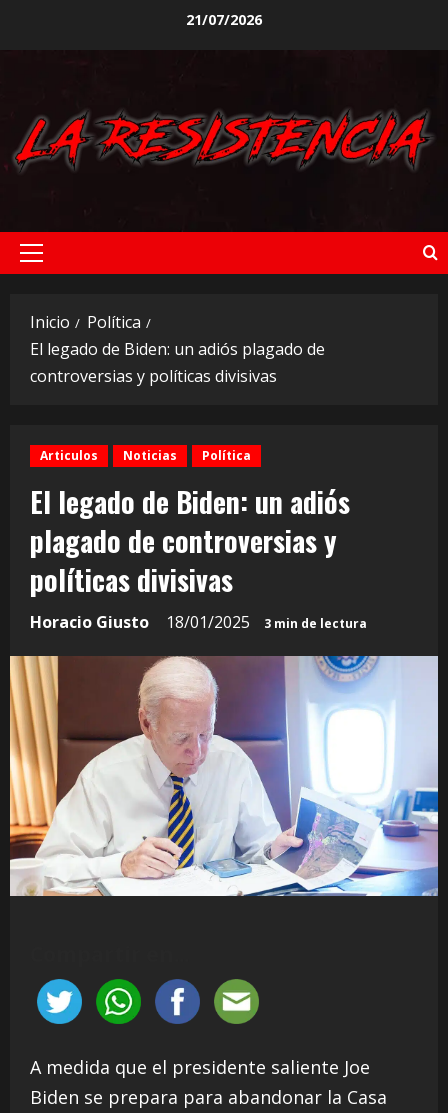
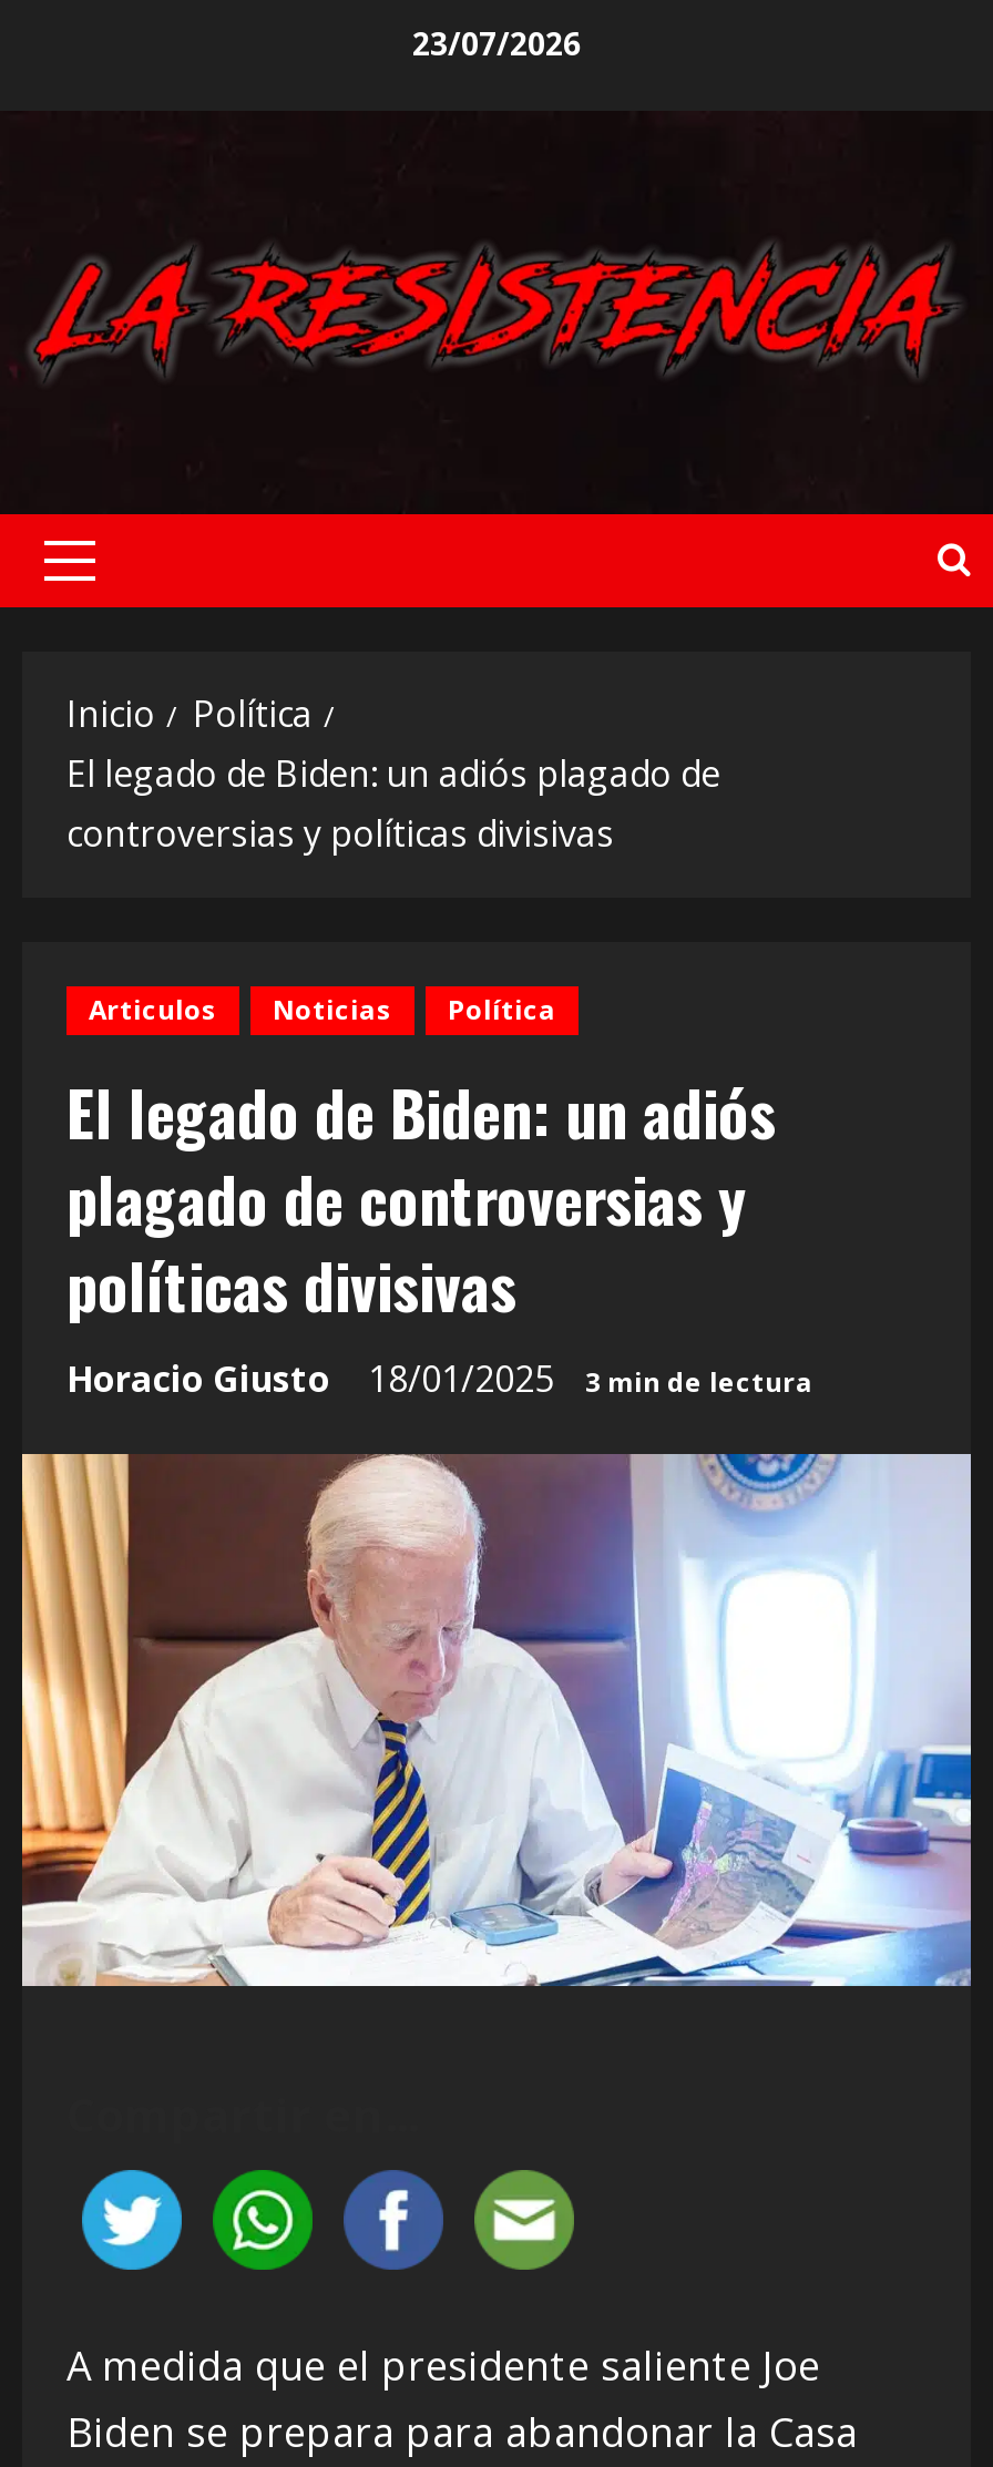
[186,10,262,29] 21/07/2026 -> [412,22,581,64] 23/07/2026

